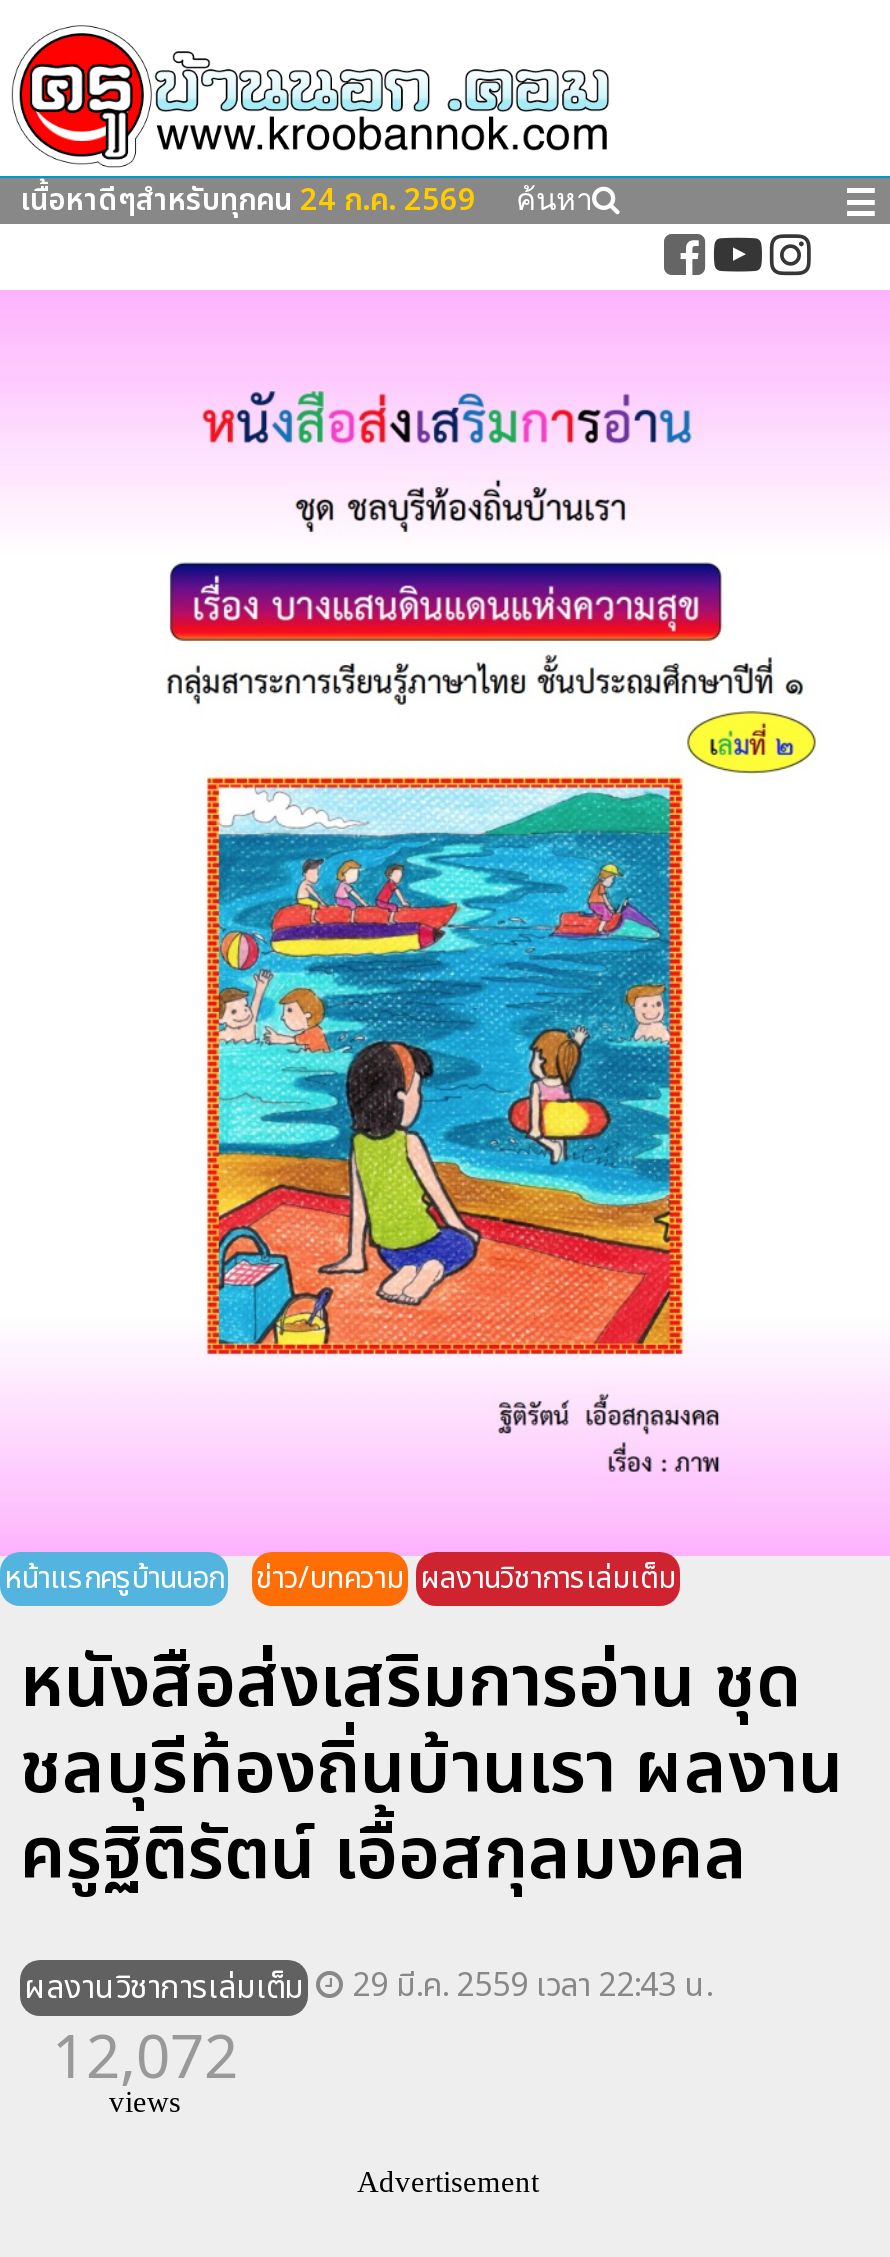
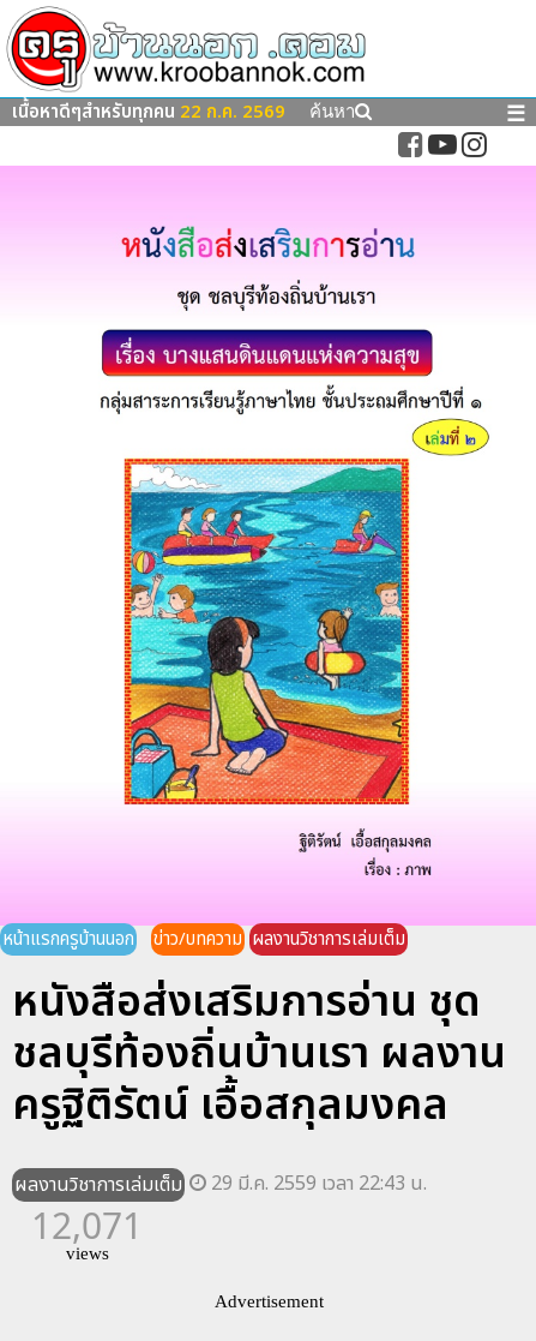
[20,179,476,225] เนื้อหาดีๆสำหรับทุกคน 24 ก.ค. 2569 -> [12,99,285,127] เนื้อหาดีๆสำหรับทุกคน 22 ก.ค. 2569
[52,2015,238,2097] 12,072 -> [31,1201,143,1250] 12,071

